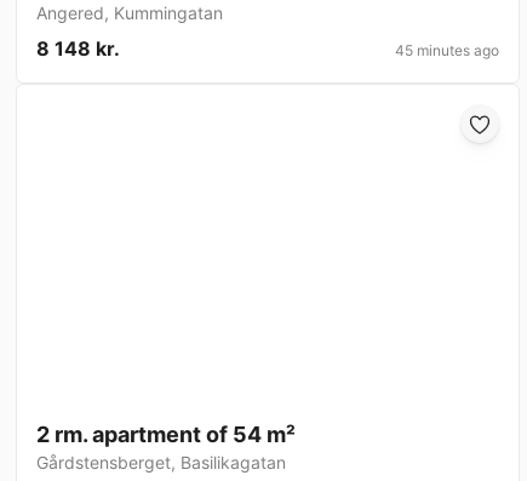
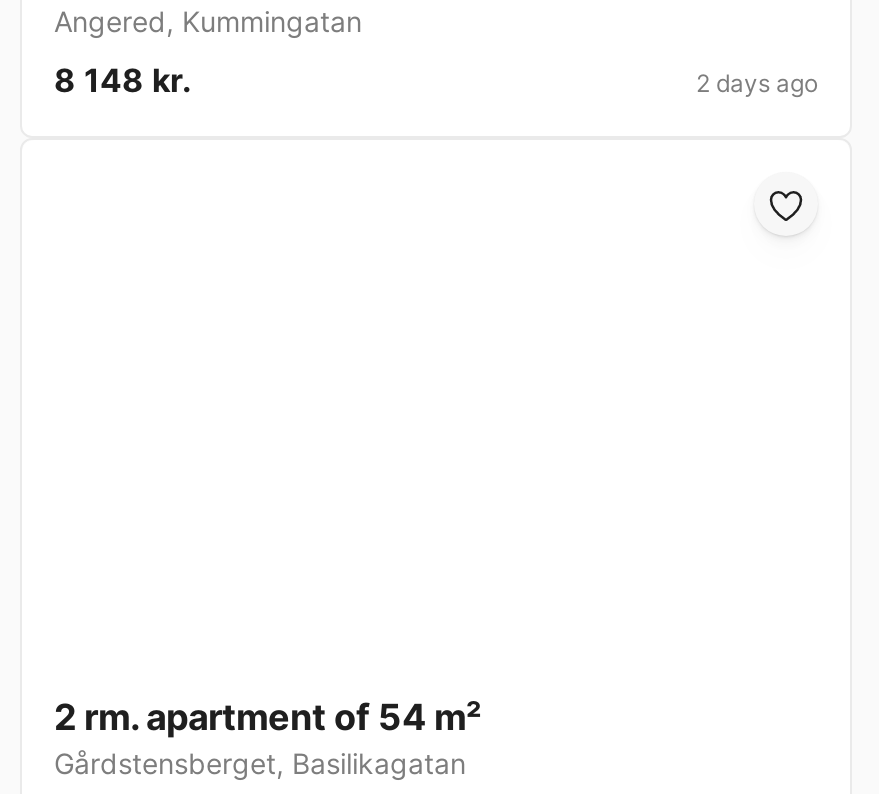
[395,42,499,60] 45 minutes ago -> [696,69,818,99] 2 days ago

